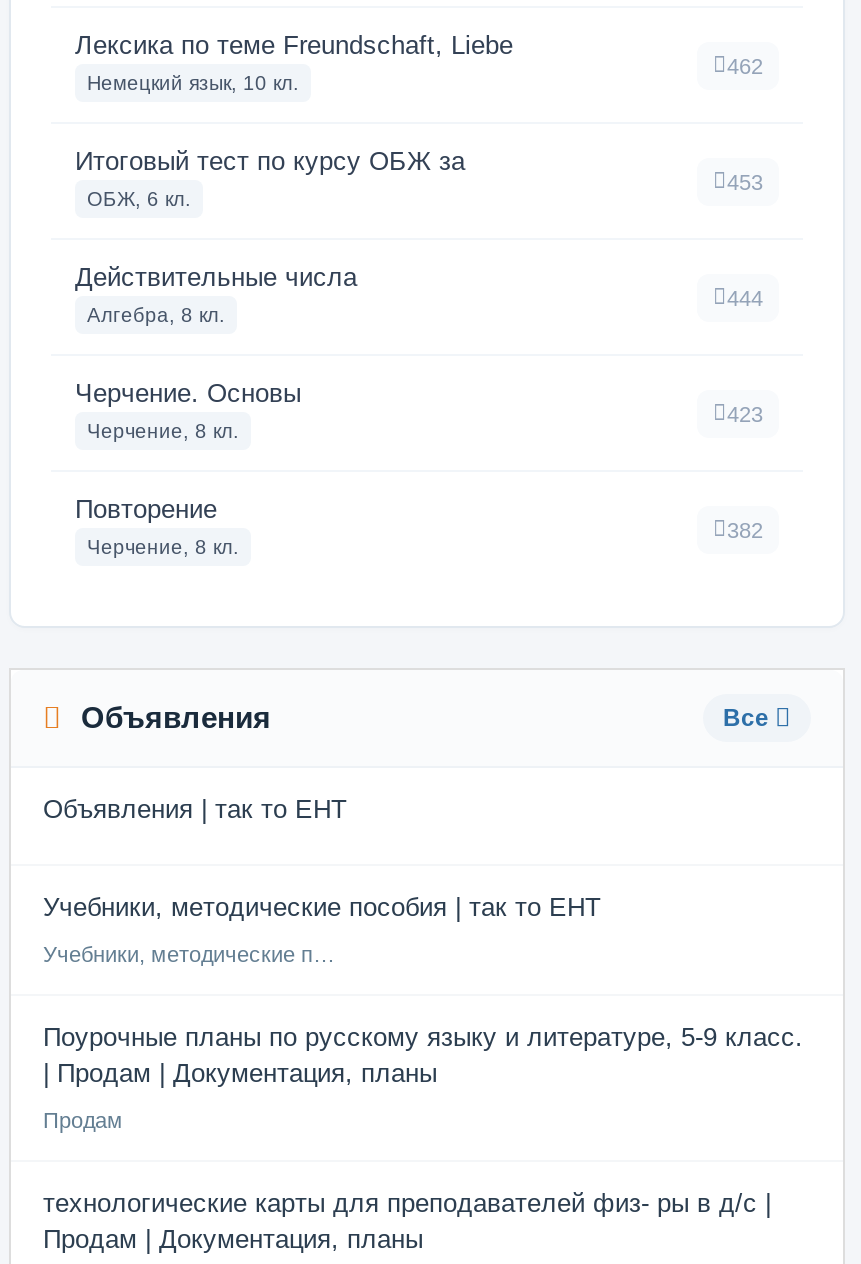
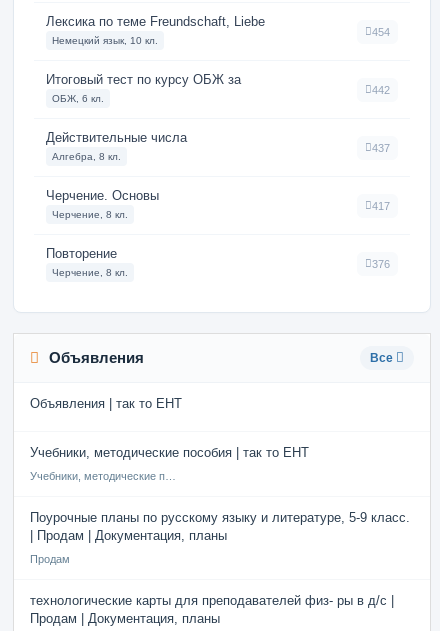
[727,53,763,77] 462 -> [372,25,390,37] 454
[727,169,763,193] 453 -> [372,83,390,95] 442
[727,285,763,309] 444 -> [372,141,390,153] 437
[727,401,763,425] 423 -> [372,199,390,211] 417
[727,517,763,541] 382 -> [372,257,390,269] 376

